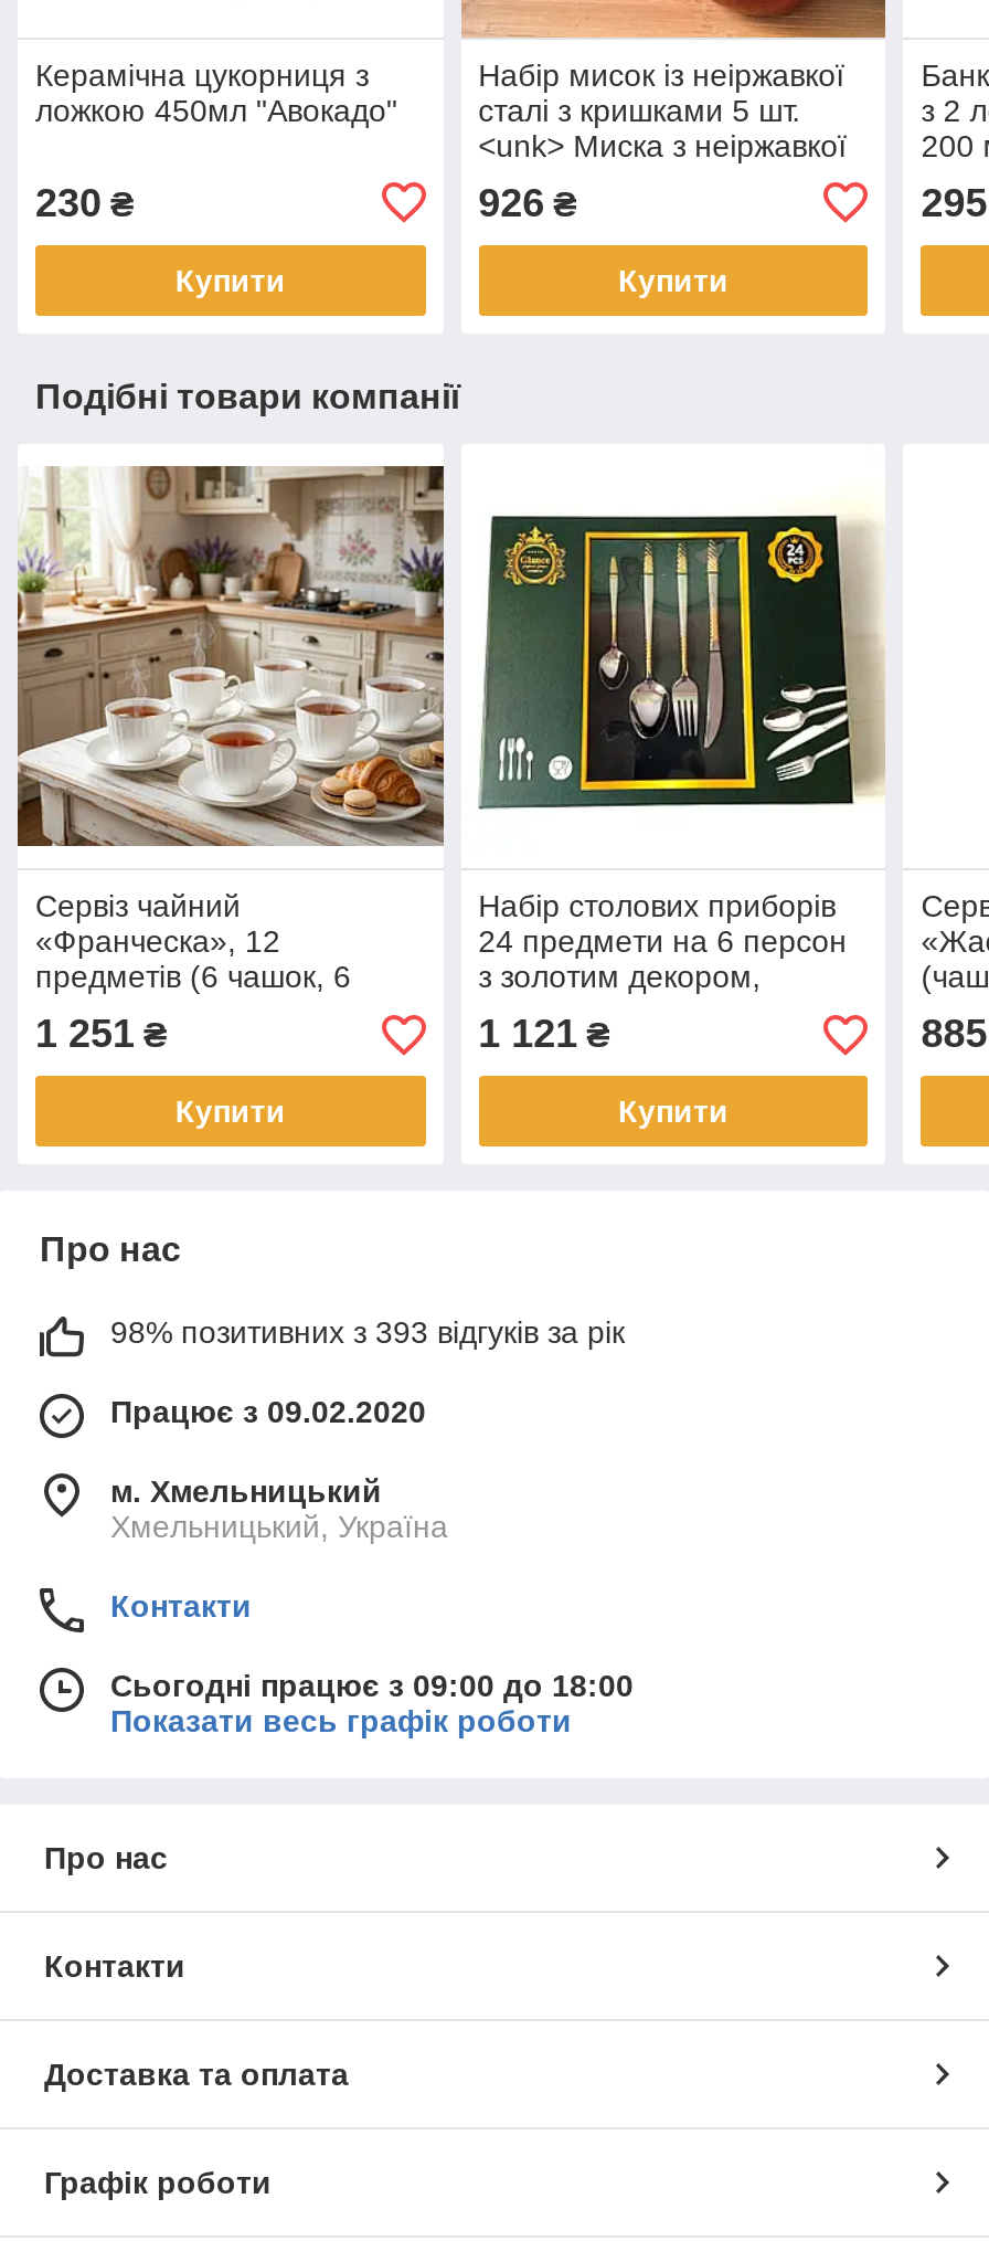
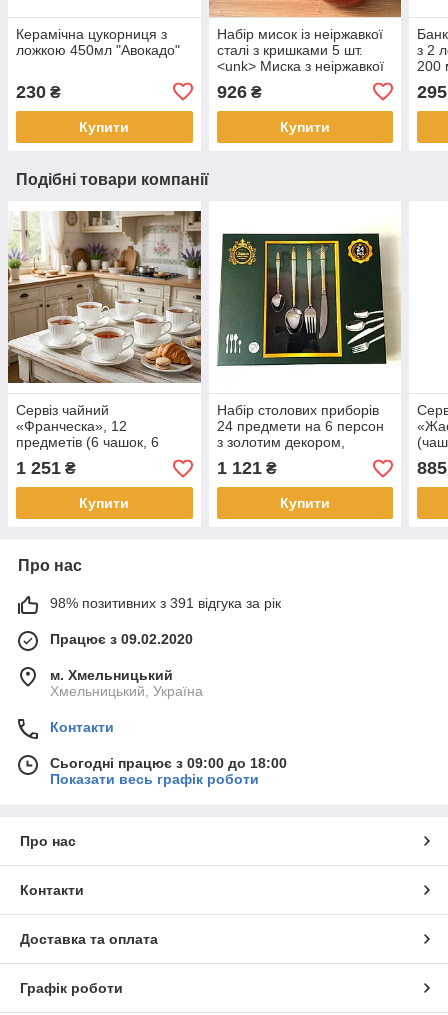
[110,1315,625,1351] 98% позитивних з 393 відгуків за рік -> [50,595,281,611] 98% позитивних з 391 відгука за рік

